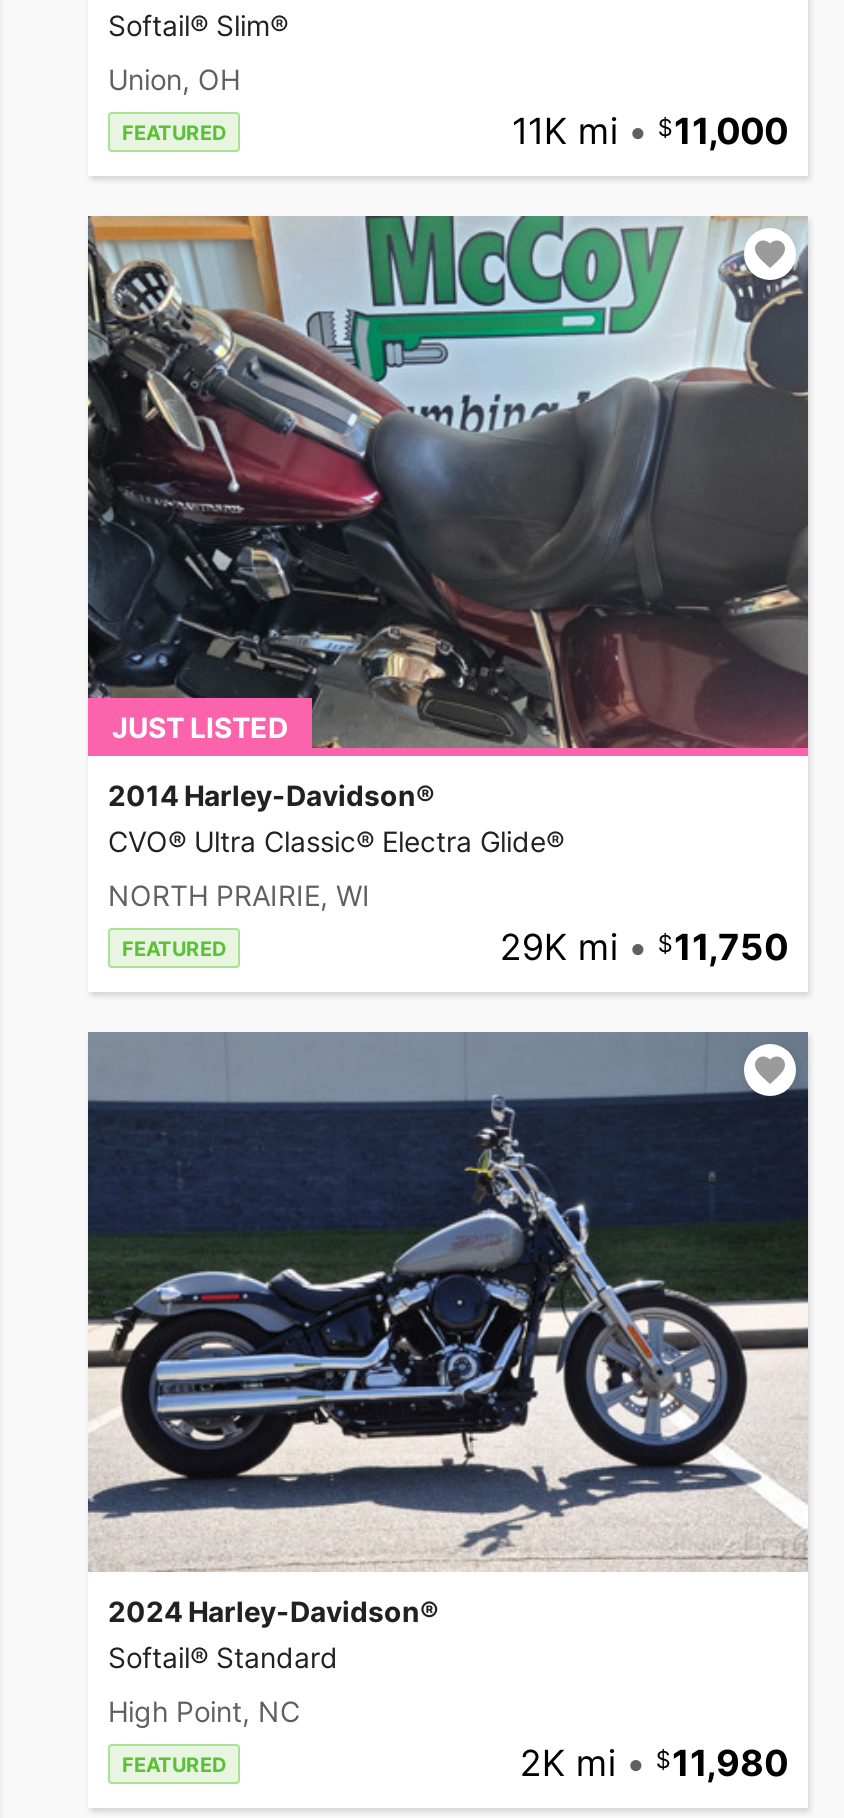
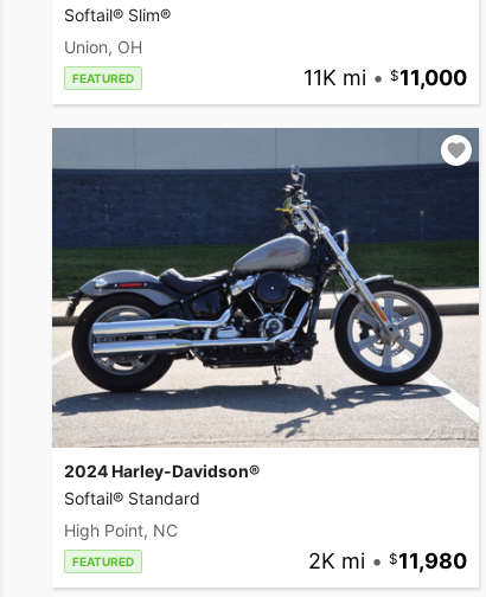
[86,216,810,968] [image] | JUST LISTED | 2014 Harley-Davidson® | CVO® Ultra Classic® Electra Glide® | NORTH PRAIRIE, WI | FEATURED | 29K mi • | 11,750 -> none

